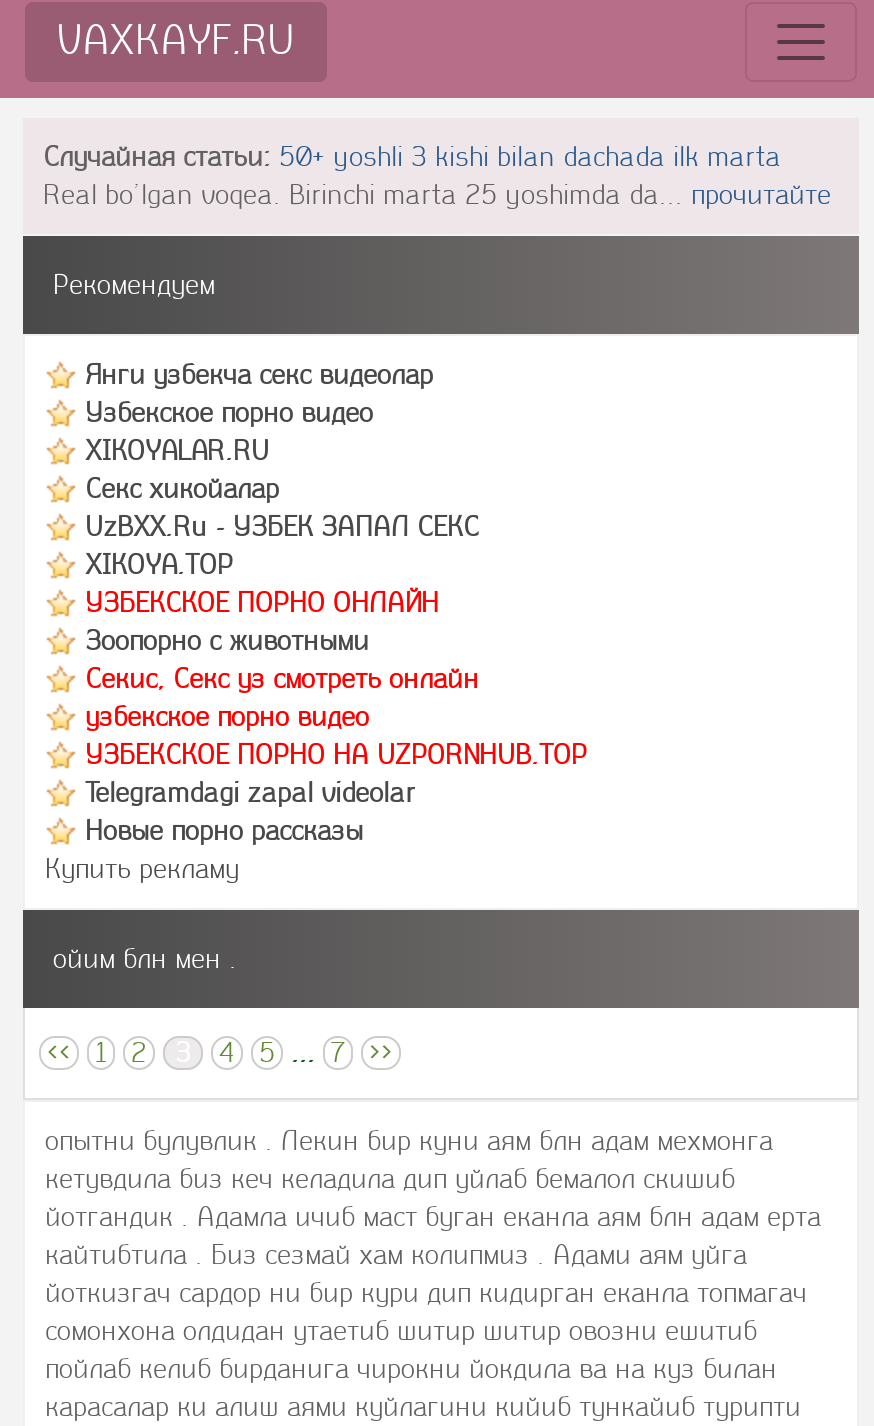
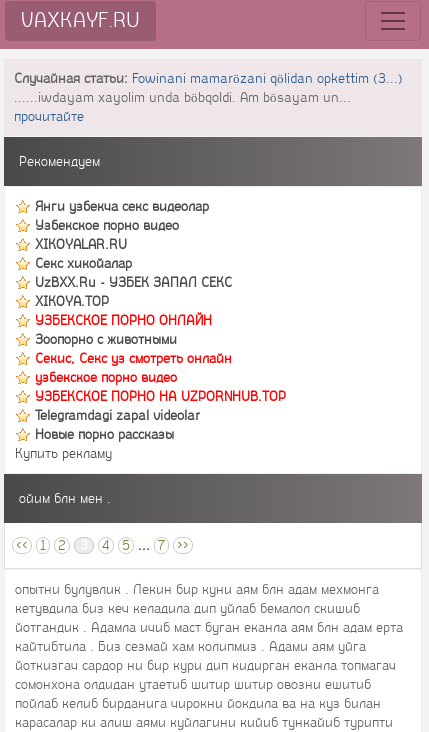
[43,142,831,210] Случайная статьи: 50+ yoshli 3 kishi bilan dachada ilk marta | Real bo’lgan voqea. Birinchi marta 25 yoshimda da... прочитайте -> [14,71,403,124] Случайная статьи: Fowinani mamarözani qölidan opkettim (3...) | ......iwdayam xayolim unda böbqoldi. Am bösayam un... | прочитайте

